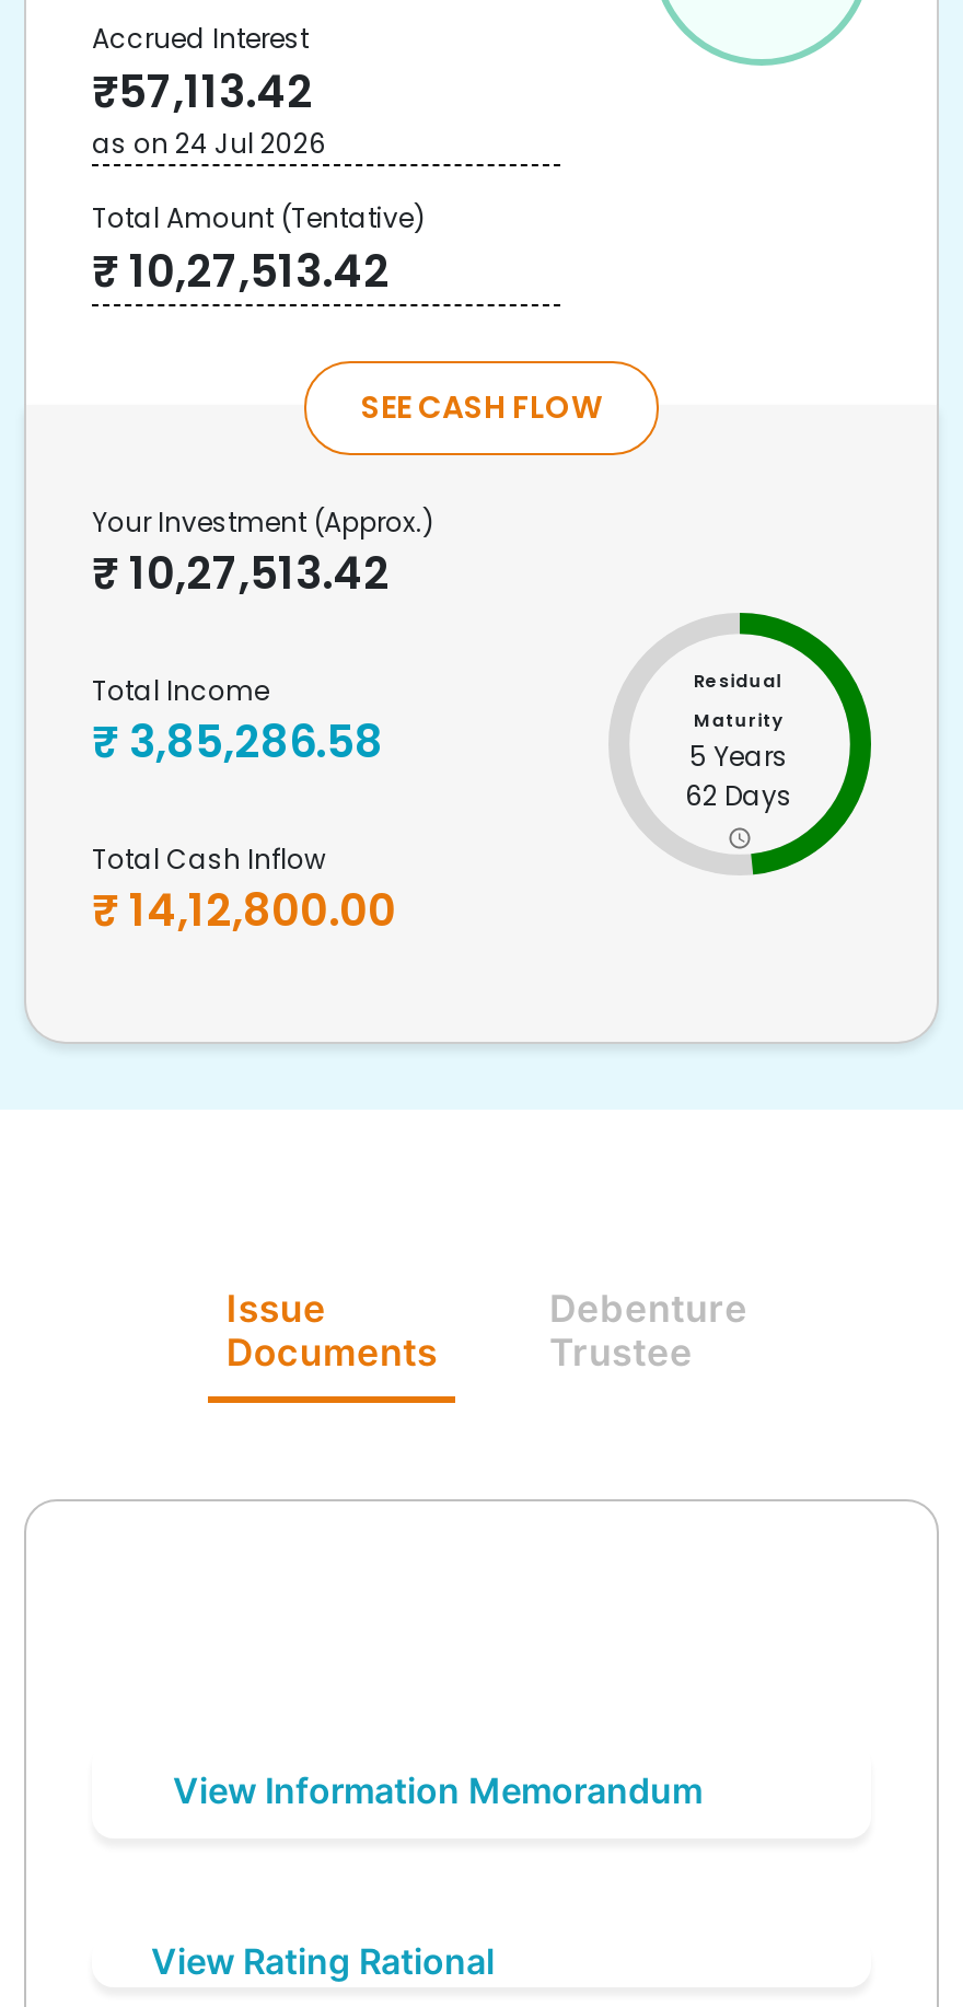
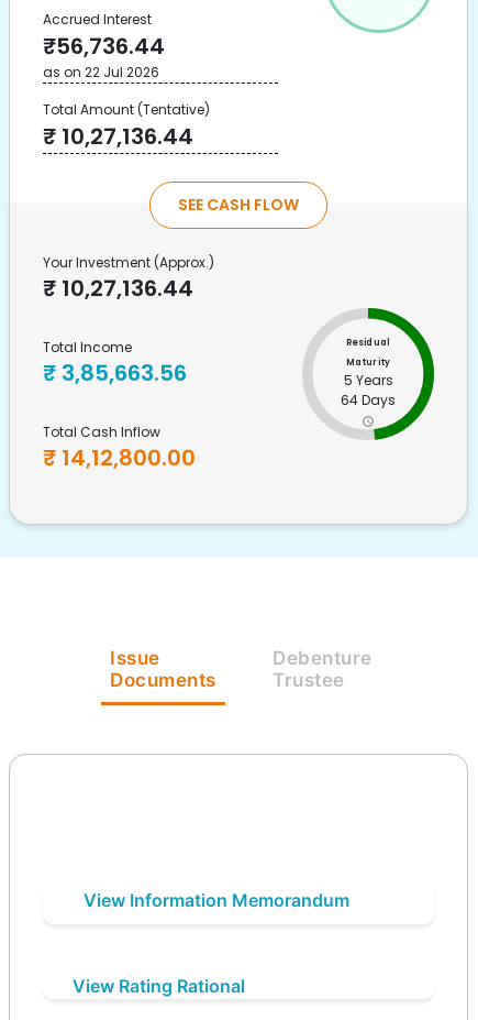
[92,61,313,123] ₹57,113.42 -> [43,31,165,62] ₹56,736.44
[92,125,326,162] as on 24 Jul 2026 -> [43,63,159,81] as on 22 Jul 2026
[92,241,390,302] ₹ 10,27,513.42 -> [43,121,193,152] ₹ 10,27,136.44
[92,543,390,604] ₹ 10,27,513.42 -> [43,273,193,304] ₹ 10,27,136.44
[92,711,383,773] ₹ 3,85,286.58 -> [43,358,187,388] ₹ 3,85,663.56
[685,777,792,814] 62 Days -> [341,391,396,409] 64 Days

